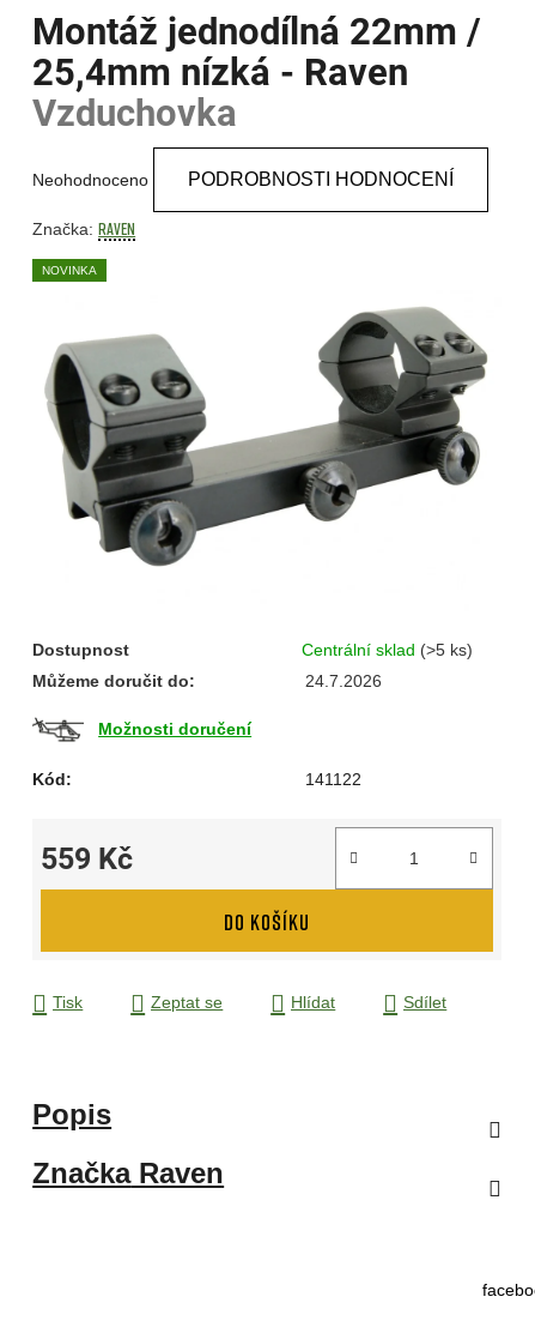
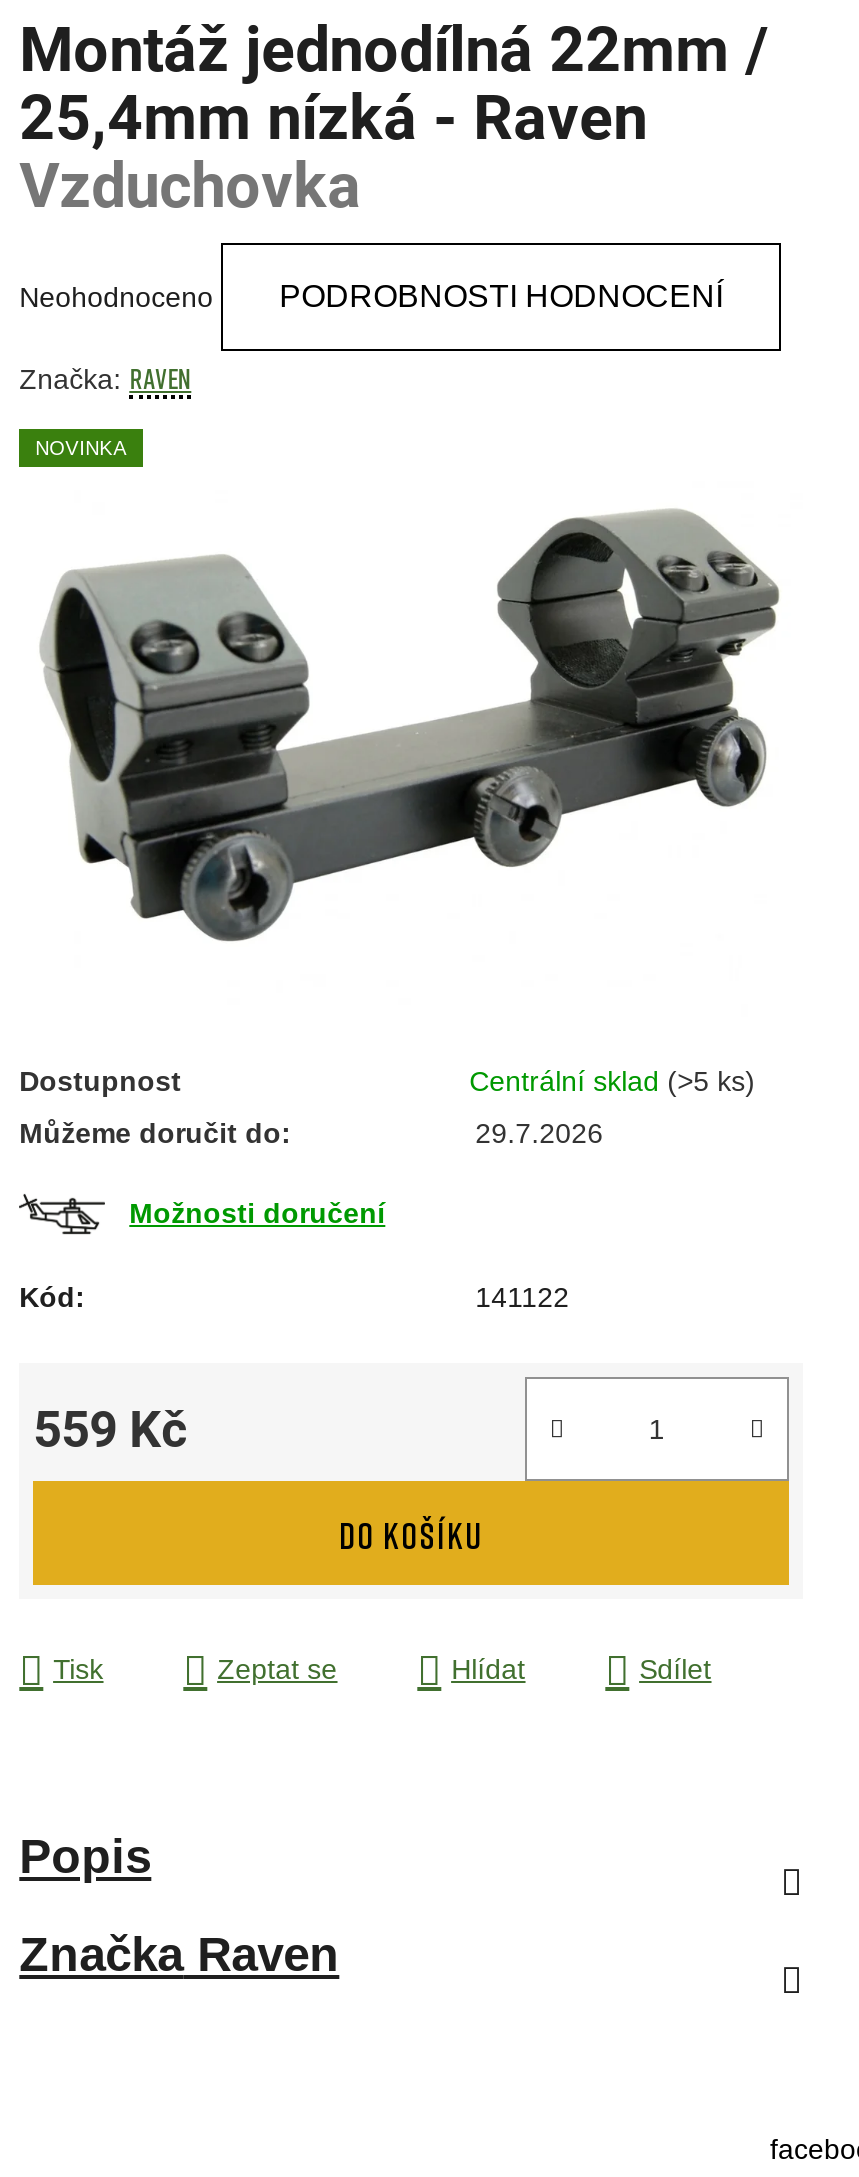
[305,671,382,691] 24.7.2026 -> [475,1117,603,1149] 29.7.2026

